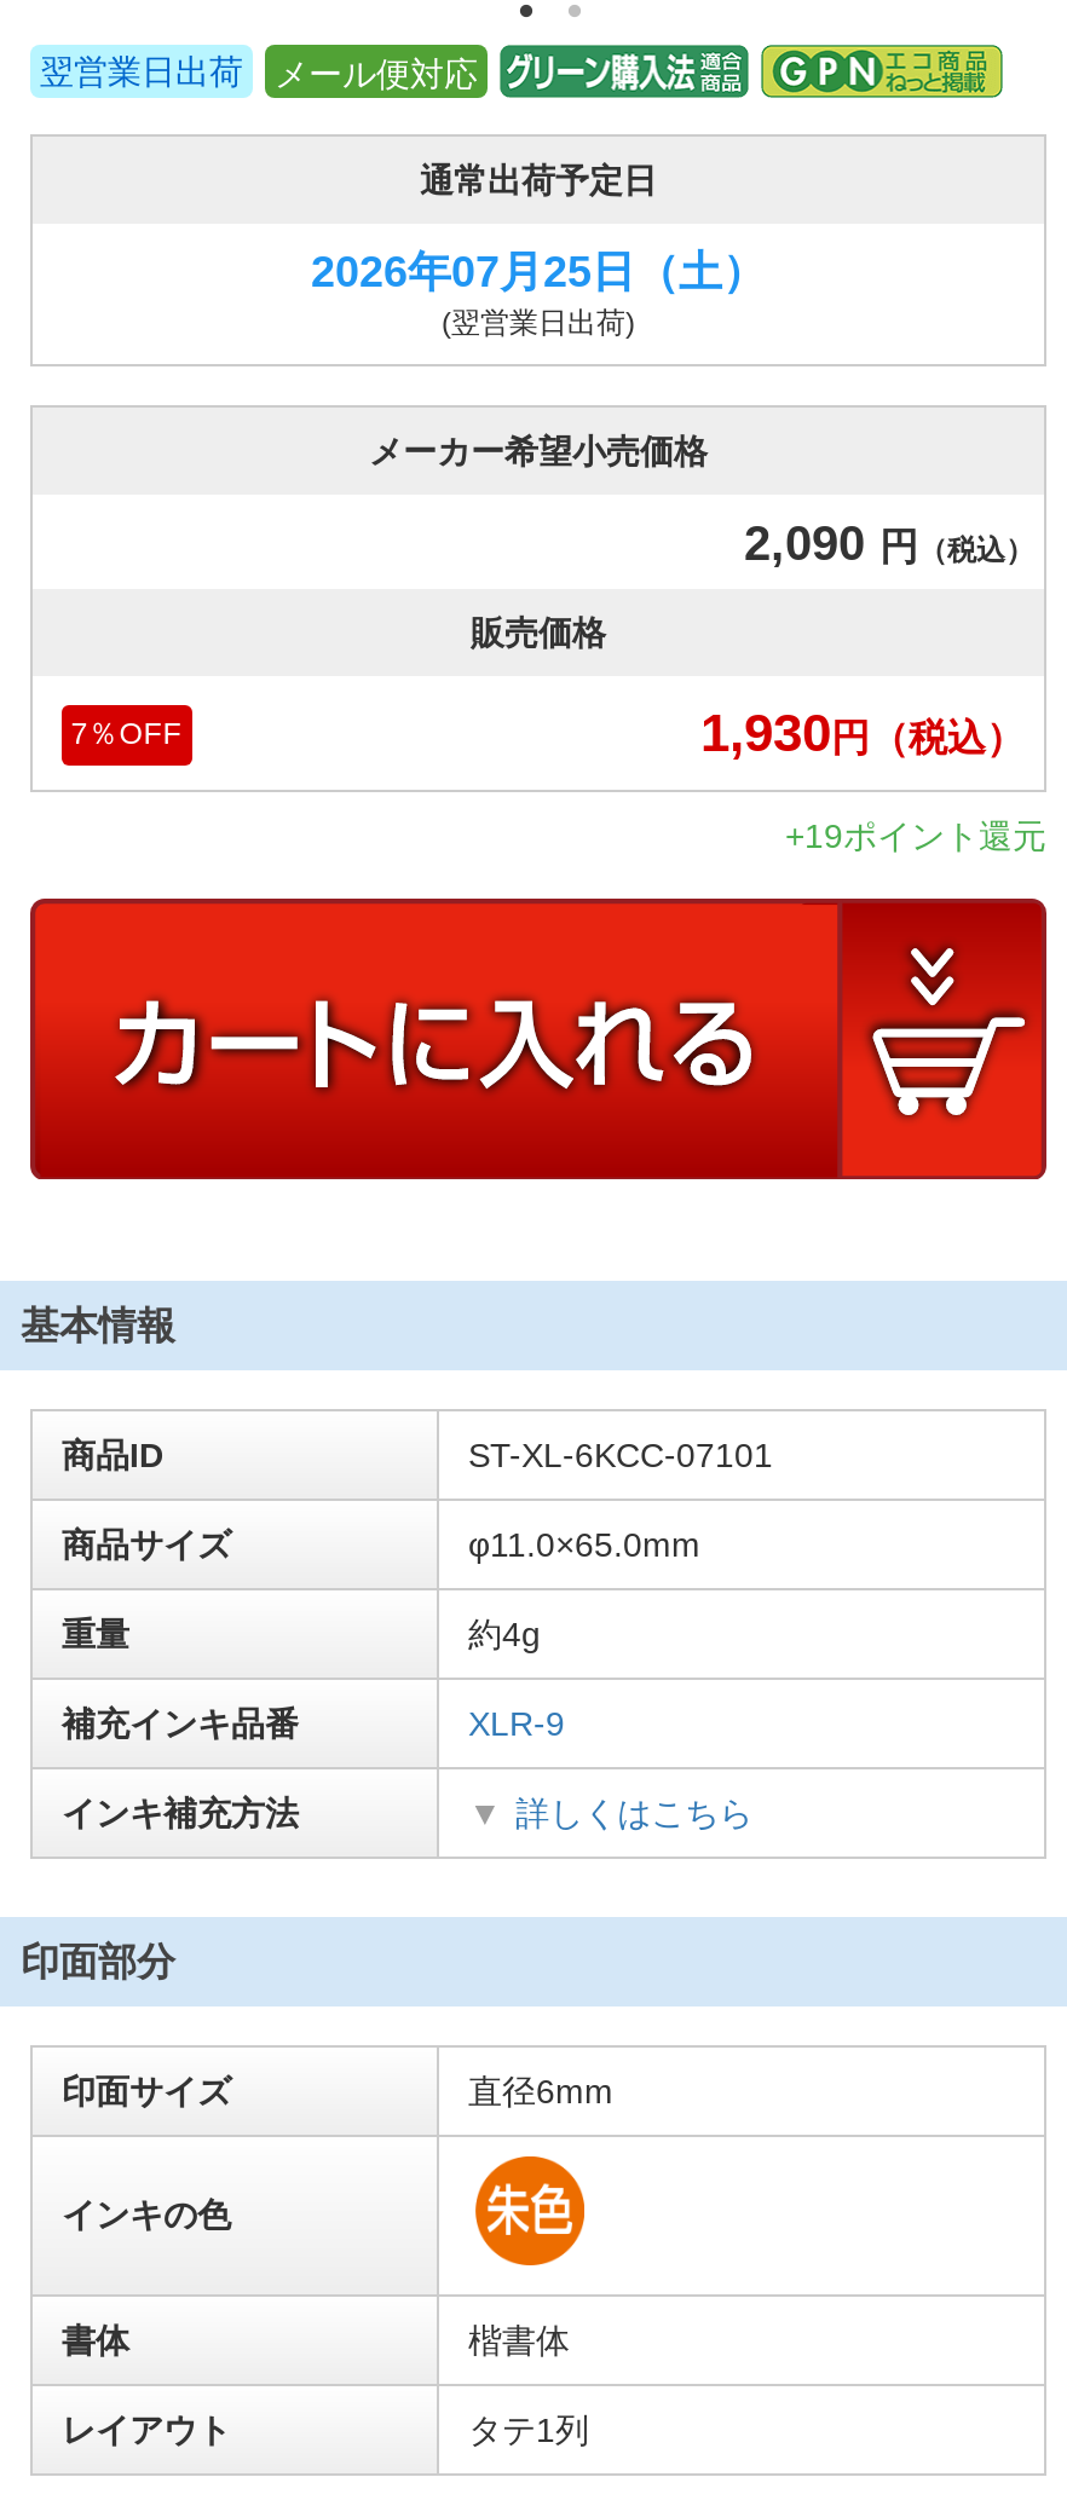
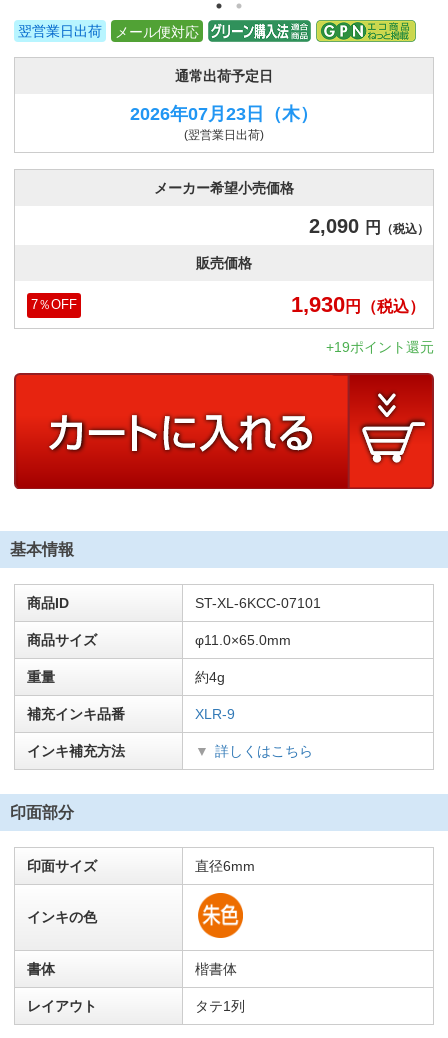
[311,248,766,296] 2026年07月25日（土） -> [130,104,318,124] 2026年07月23日（木）

